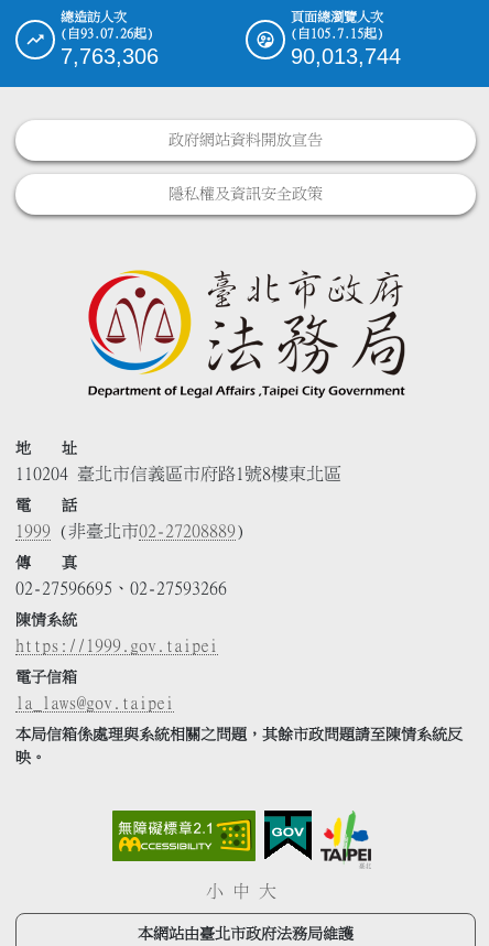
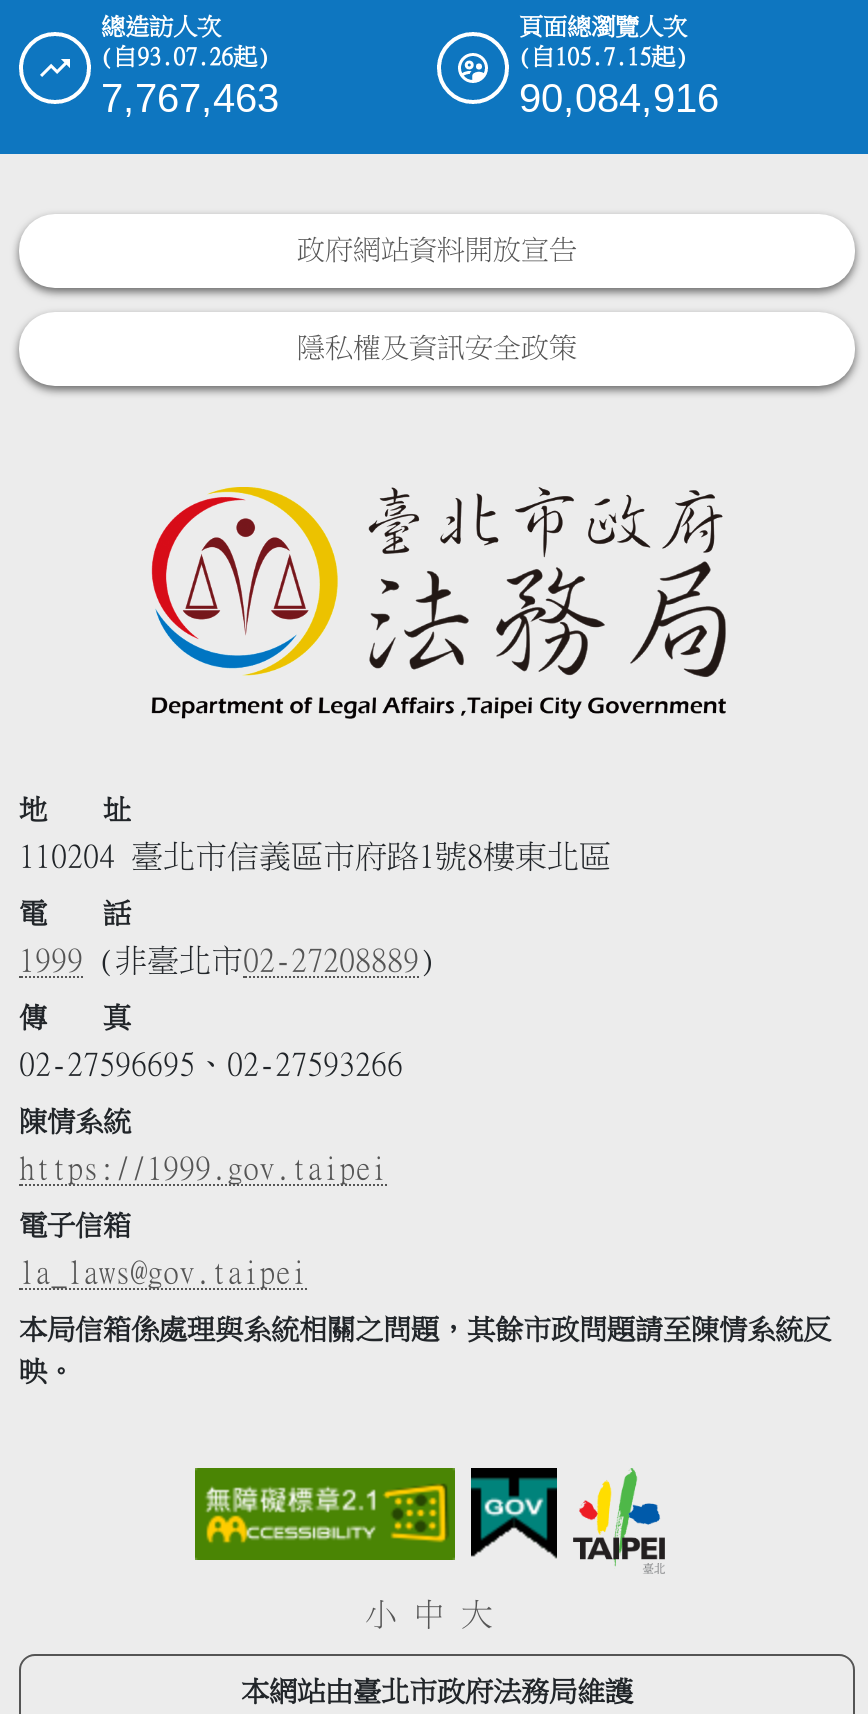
[61,45,159,69] 7,763,306 -> [101,77,279,121] 7,767,463
[291,45,401,69] 90,013,744 -> [519,77,719,121] 90,084,916

